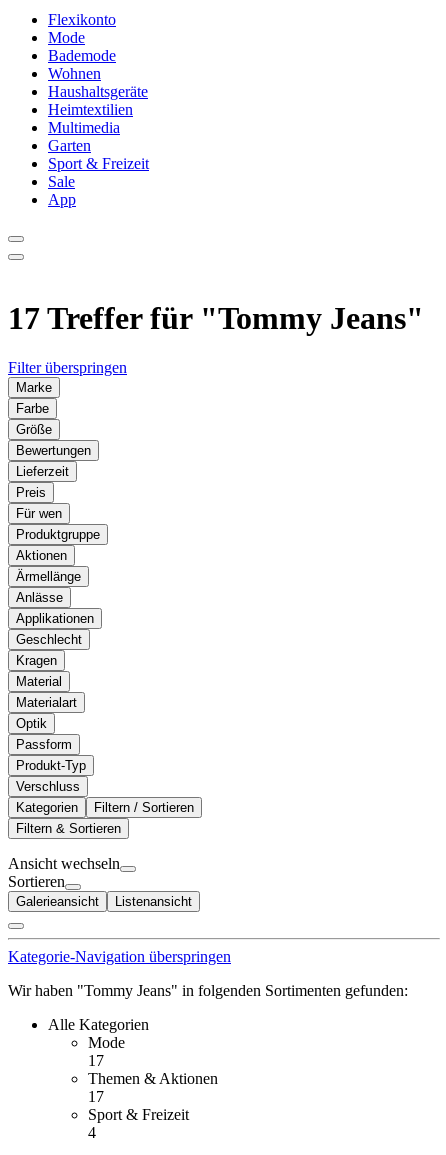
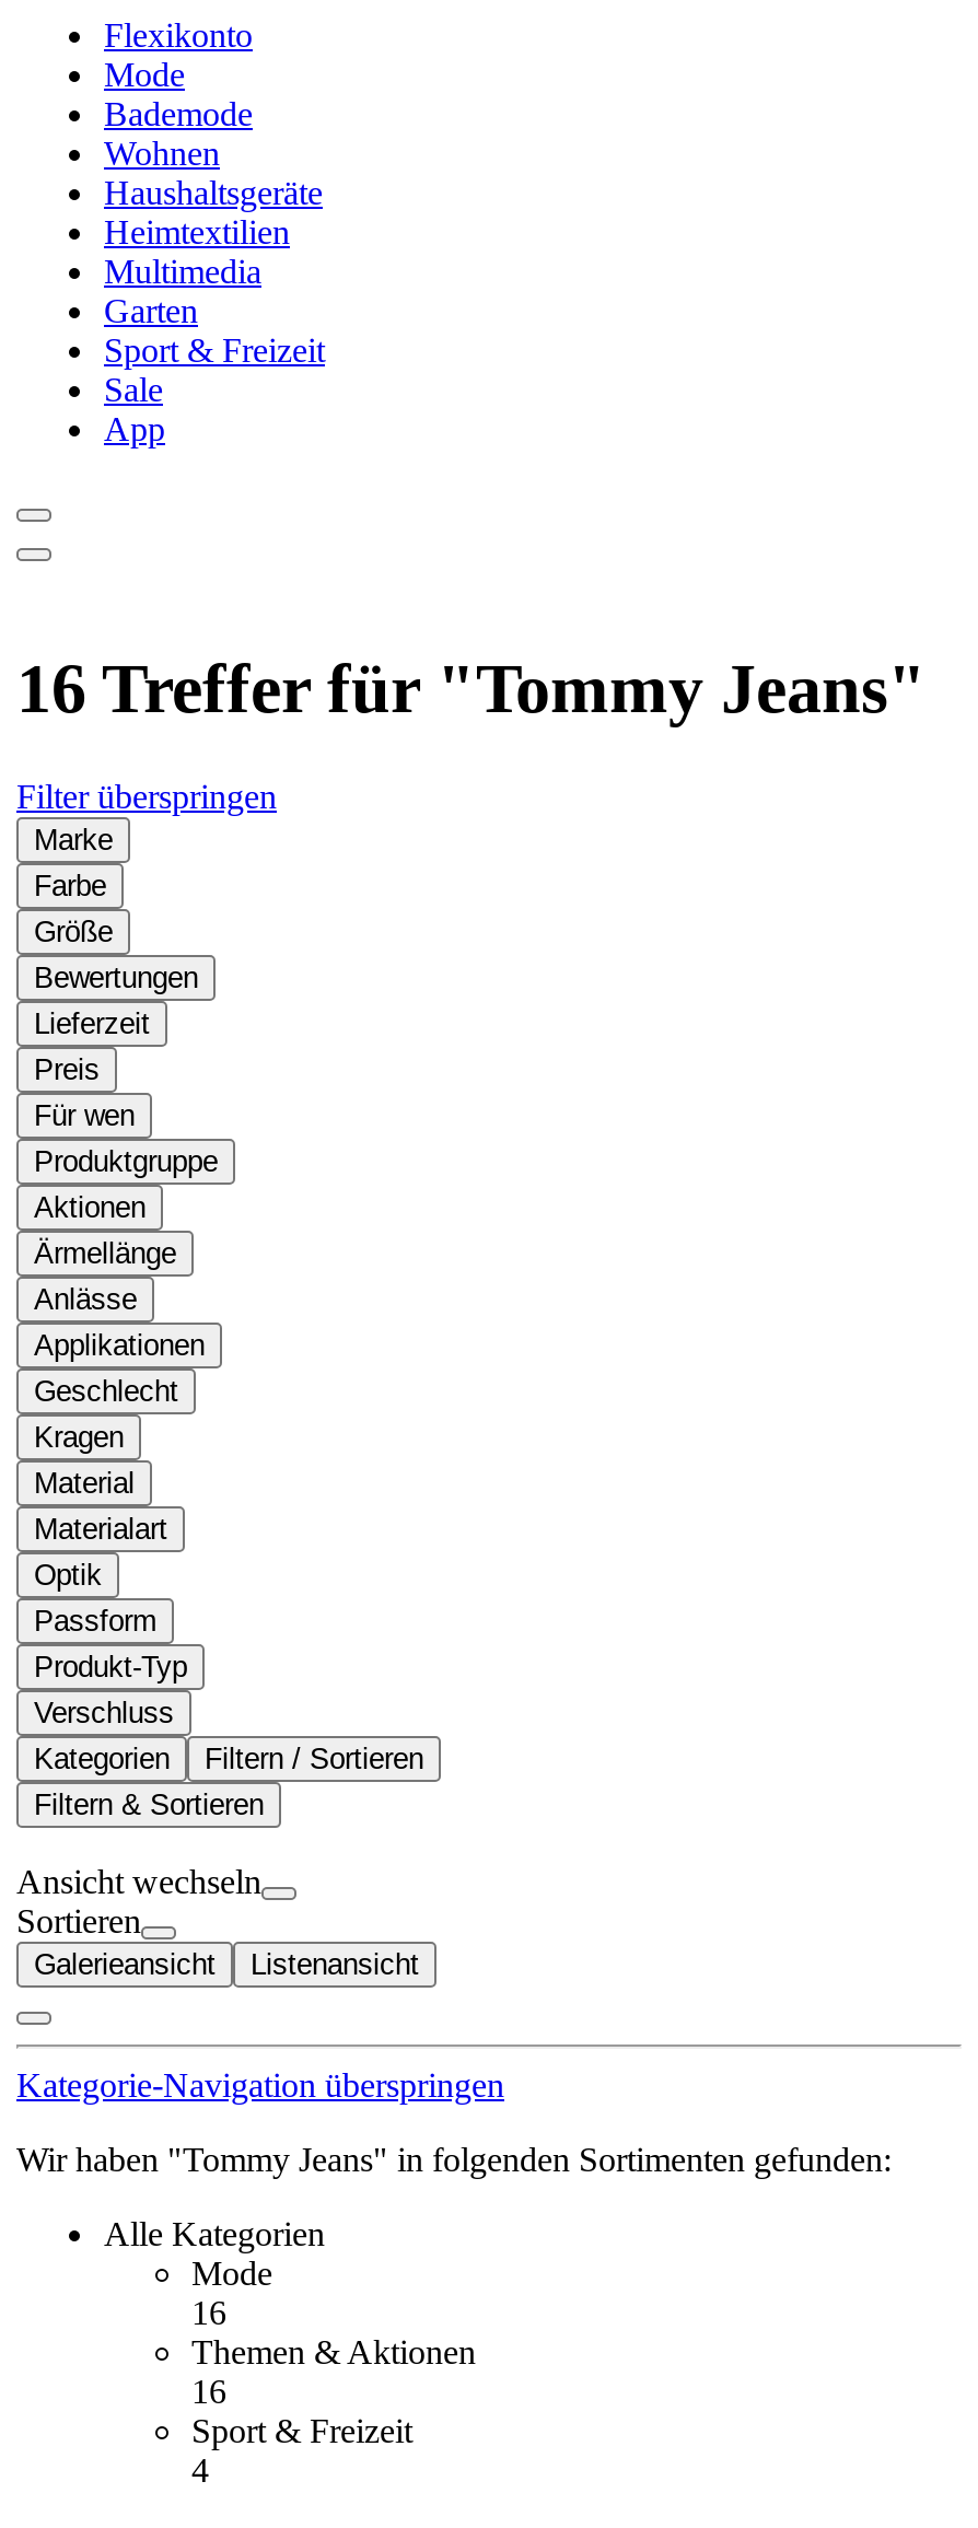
[8,300,424,336] 17 Treffer für "Tommy Jeans" -> [16,650,927,728] 16 Treffer für "Tommy Jeans"
[88,1052,104,1069] 17 -> [191,2294,226,2331] 16
[88,1088,104,1105] 17 -> [191,2372,226,2410] 16

